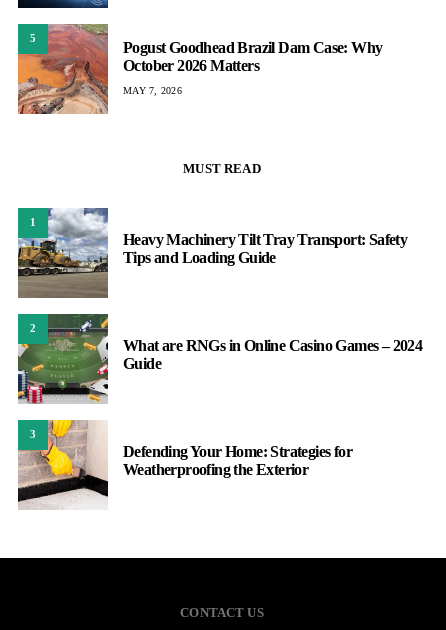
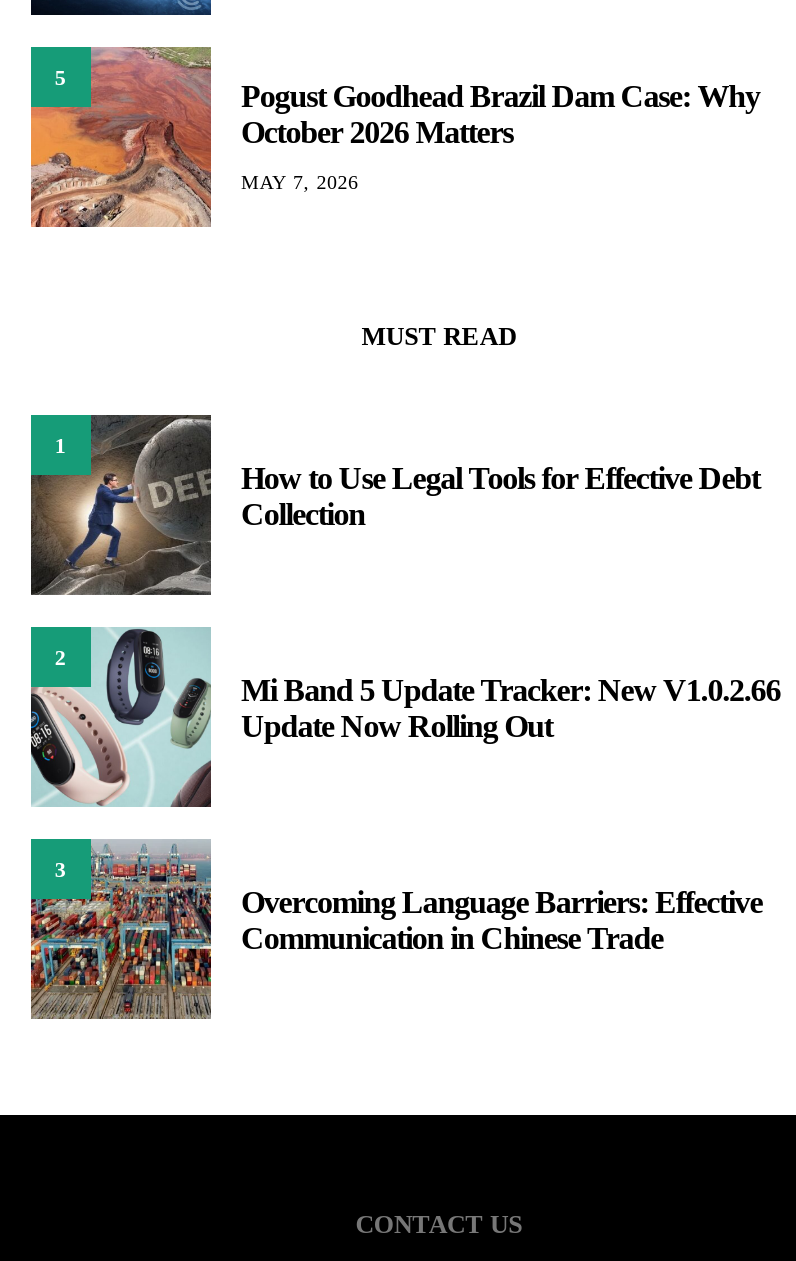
[17,207,407,298] [image] | Heavy Machinery Tilt Tray Transport: Safety | Tips and Loading Guide -> [29,412,760,596] [image] | How to Use Legal Tools for Effective Debt | Collection
[17,314,422,404] [image] | What are RNGs in Online Casino Games – 2024 | Guide -> [31,626,780,808] [image] | Mi Band 5 Update Tracker: New V1.0.2.66 | Update Now Rolling Out
[17,419,352,509] [image] | Defending Your Home: Strategies for | Weatherproofing the Exterior -> [29,838,762,1020] [image] | Overcoming Language Barriers: Effective | Communication in Chinese Trade

